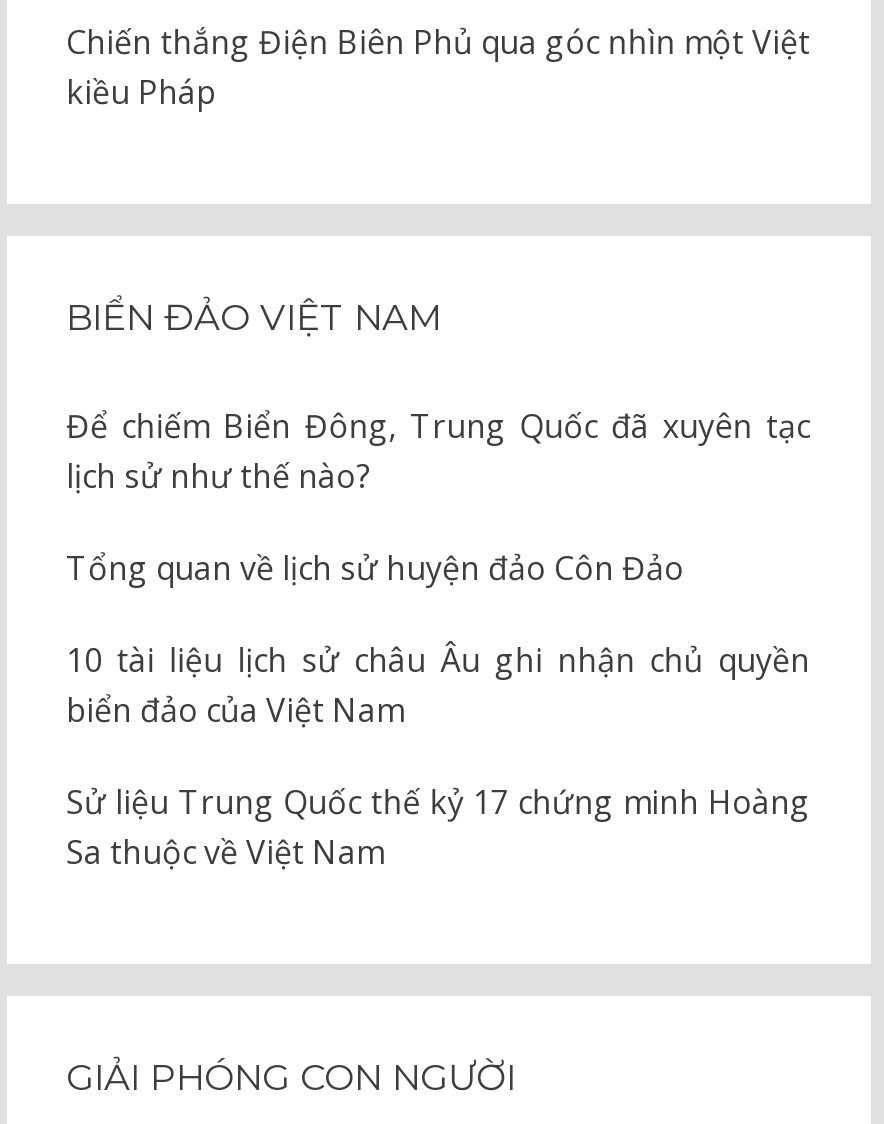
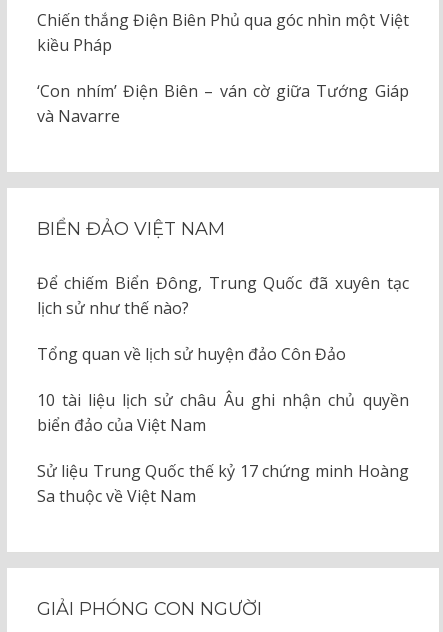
none -> [36,80,408,127] ‘Con nhím’ Điện Biên – ván cờ giữa Tướng Giáp | và Navarre

